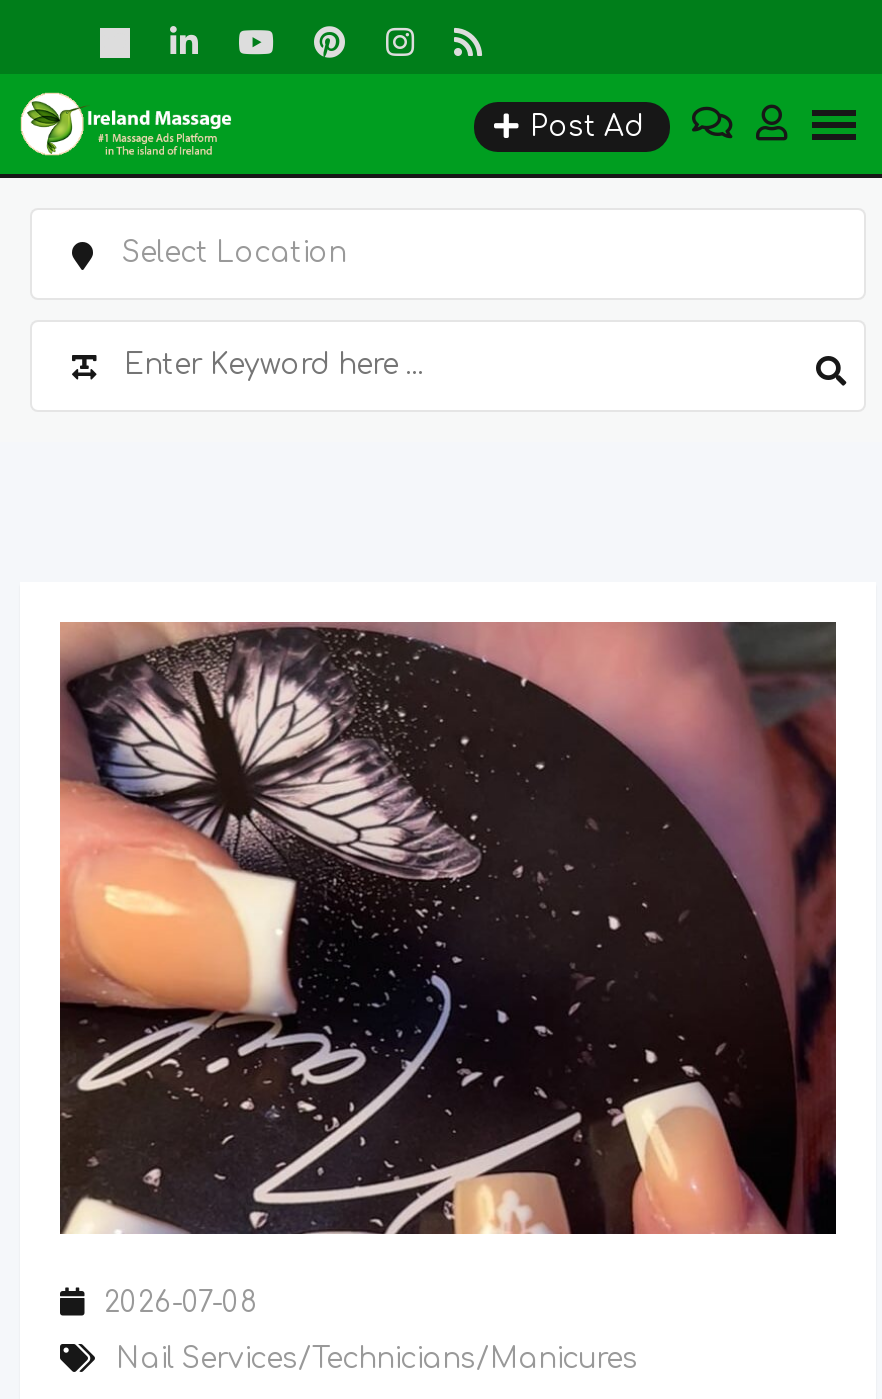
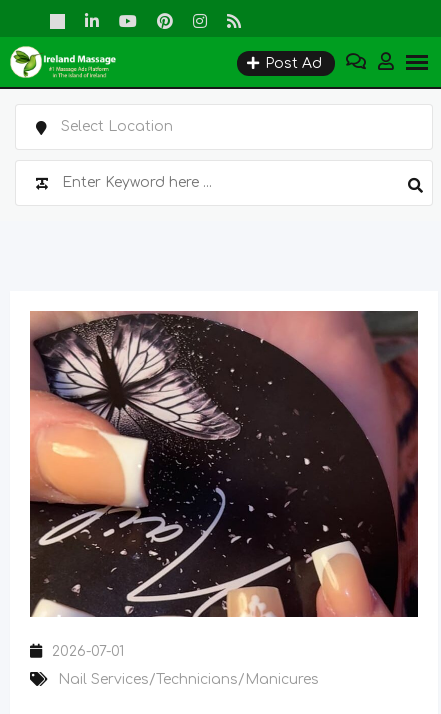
[104,1287,256,1317] 2026-07-08 -> [52,644,124,659] 2026-07-01

